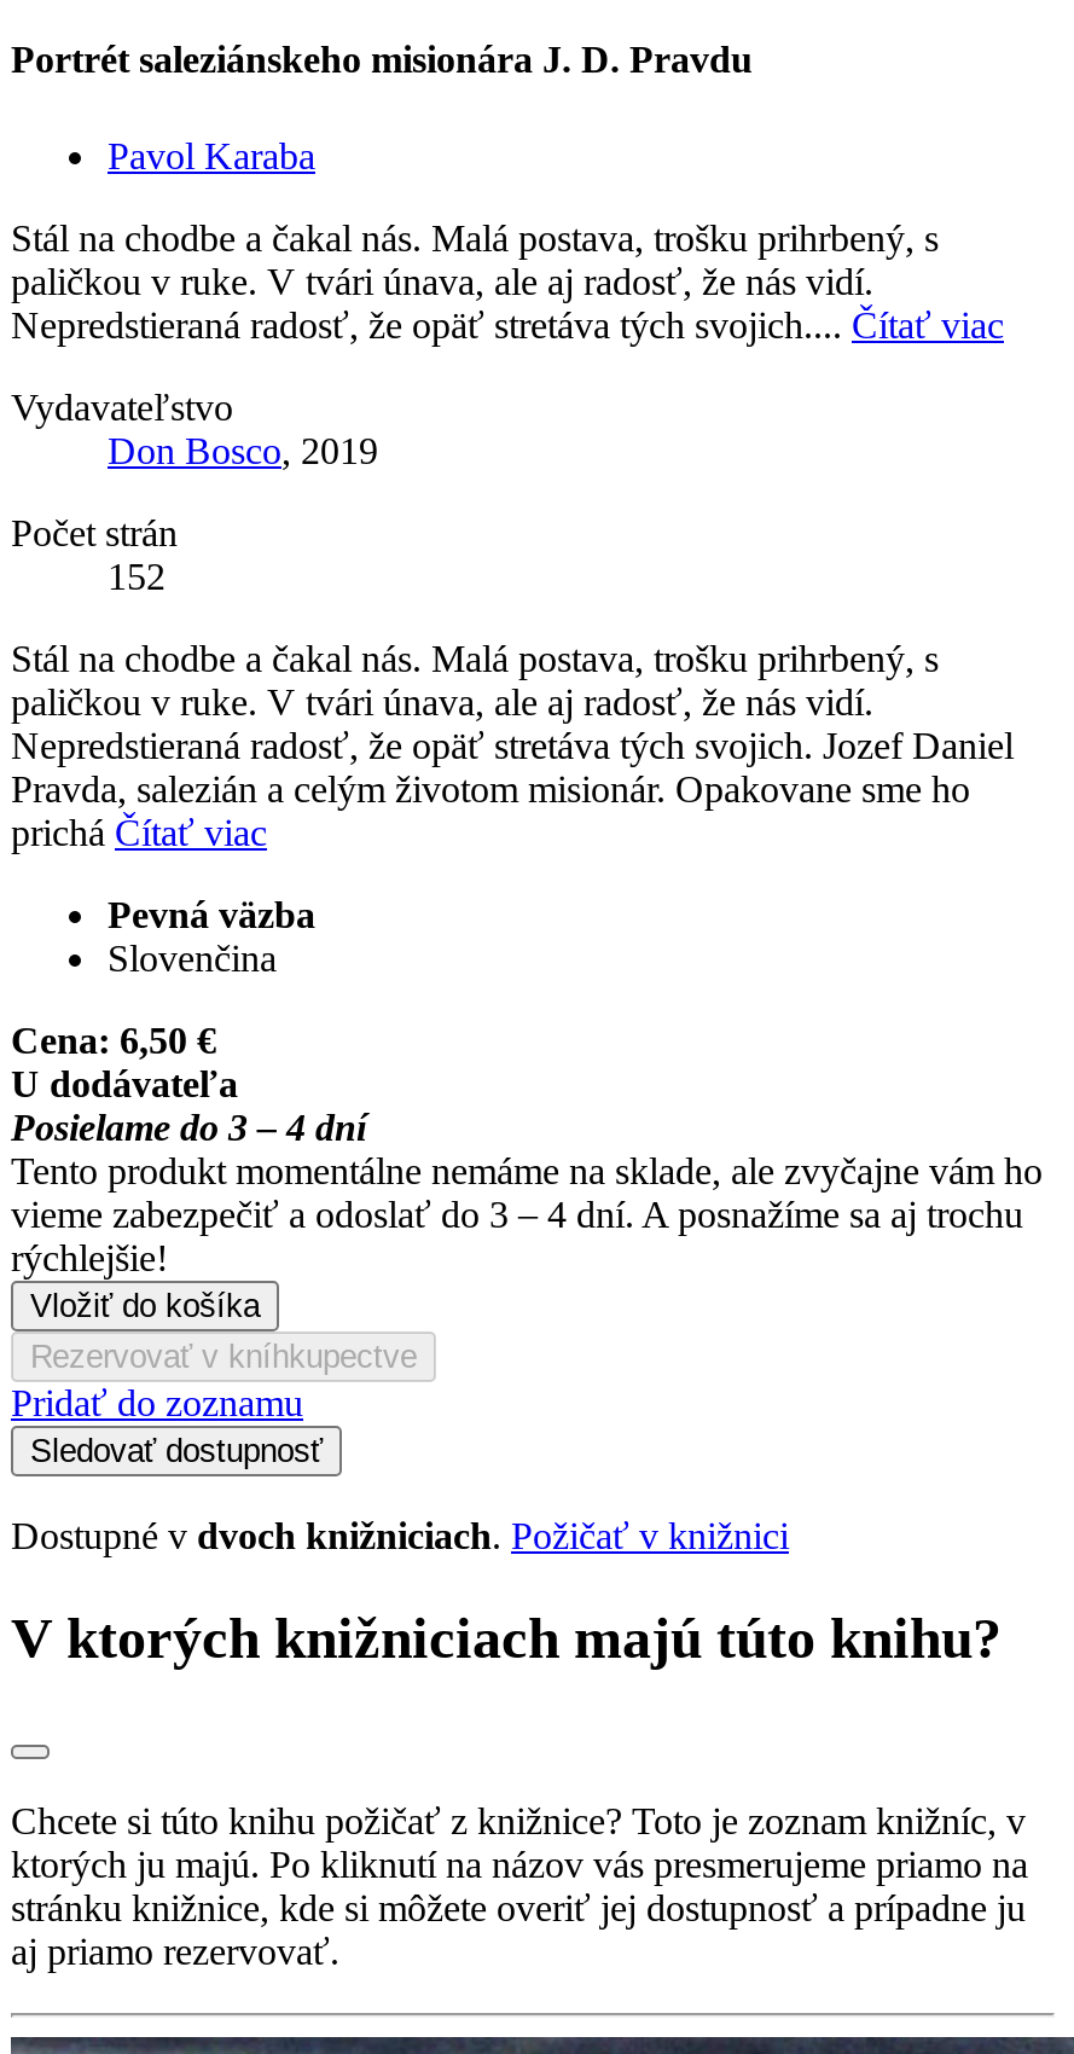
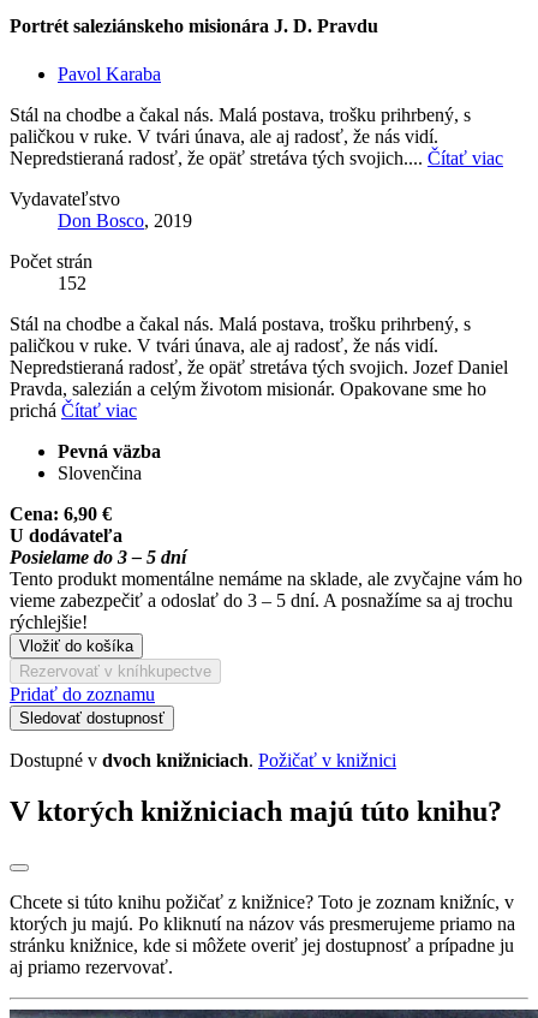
[11,1019,216,1060] Cena: 6,50 € -> [10,503,112,524] Cena: 6,90 €
[11,1106,366,1147] Posielame do 3 – 4 dní -> [10,546,186,567] Posielame do 3 – 5 dní
[11,1193,1023,1234] vieme zabezpečiť a odoslať do 3 – 4 dní. A posnažíme sa aj trochu -> [10,590,513,610] vieme zabezpečiť a odoslať do 3 – 5 dní. A posnažíme sa aj trochu

